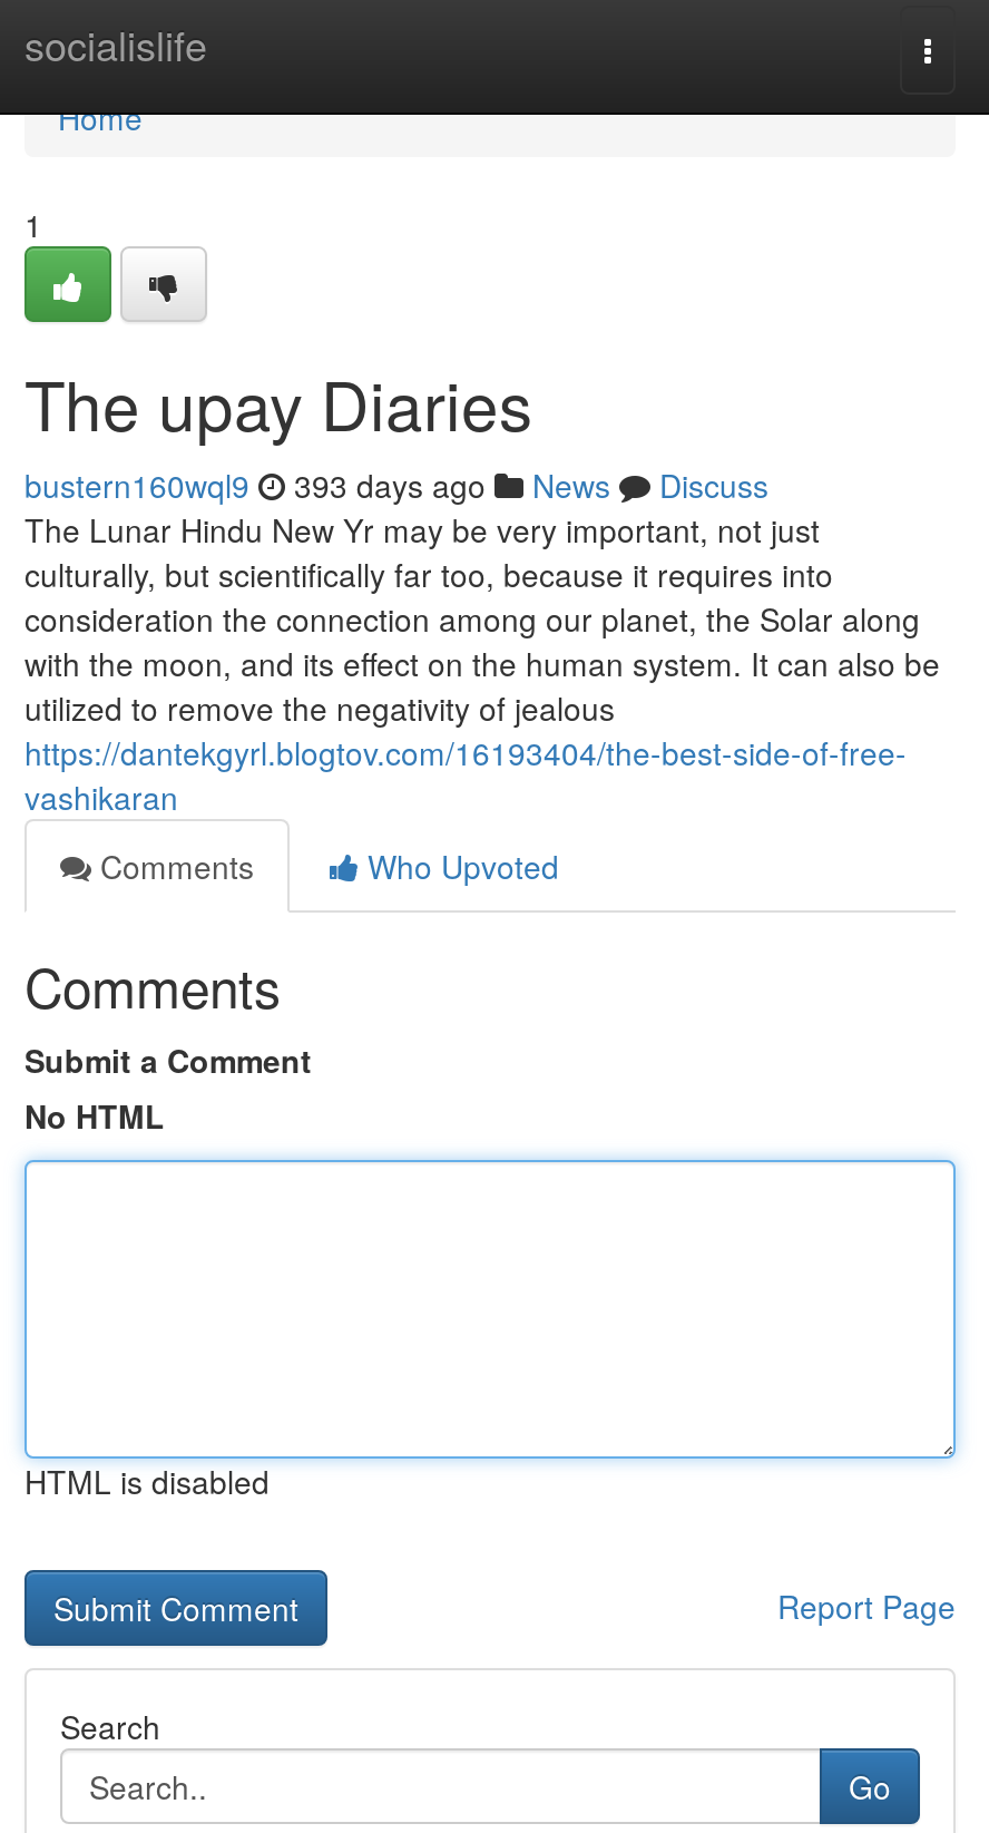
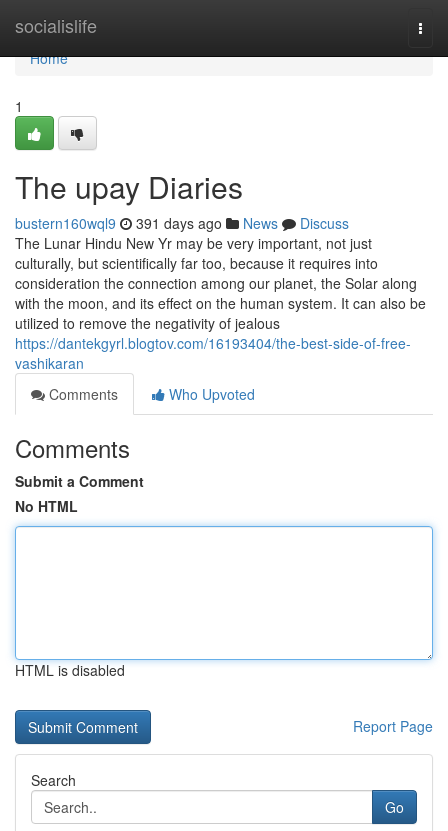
[25,462,768,507] bustern160wql9 393 days ago News Discuss -> [15,213,349,233] bustern160wql9 391 days ago News Discuss

